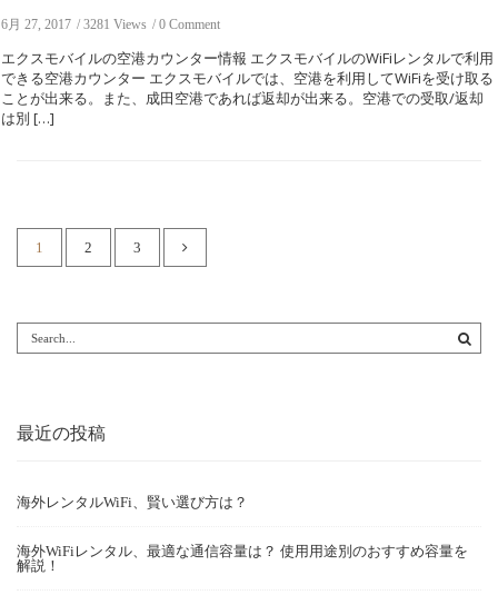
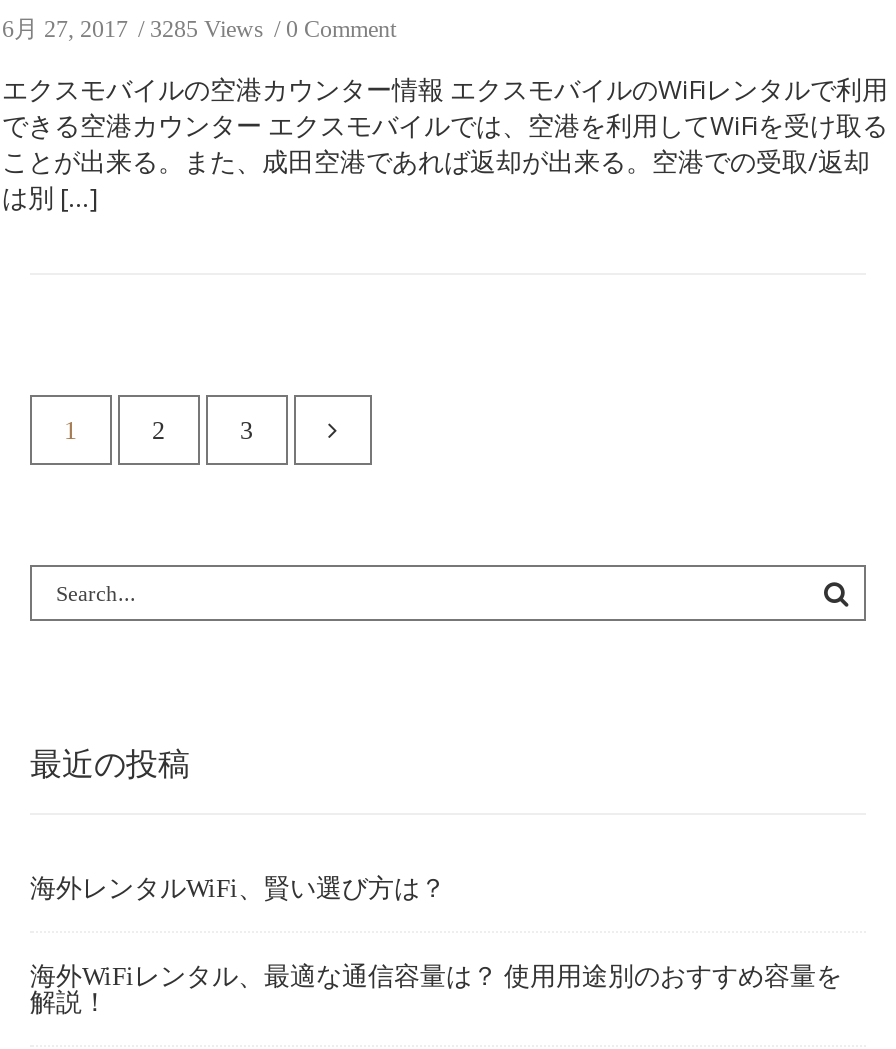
[1,17,220,32] 6月 27, 2017 3281 Views 0 Comment -> [2,15,396,43] 6月 27, 2017 3285 Views 0 Comment

